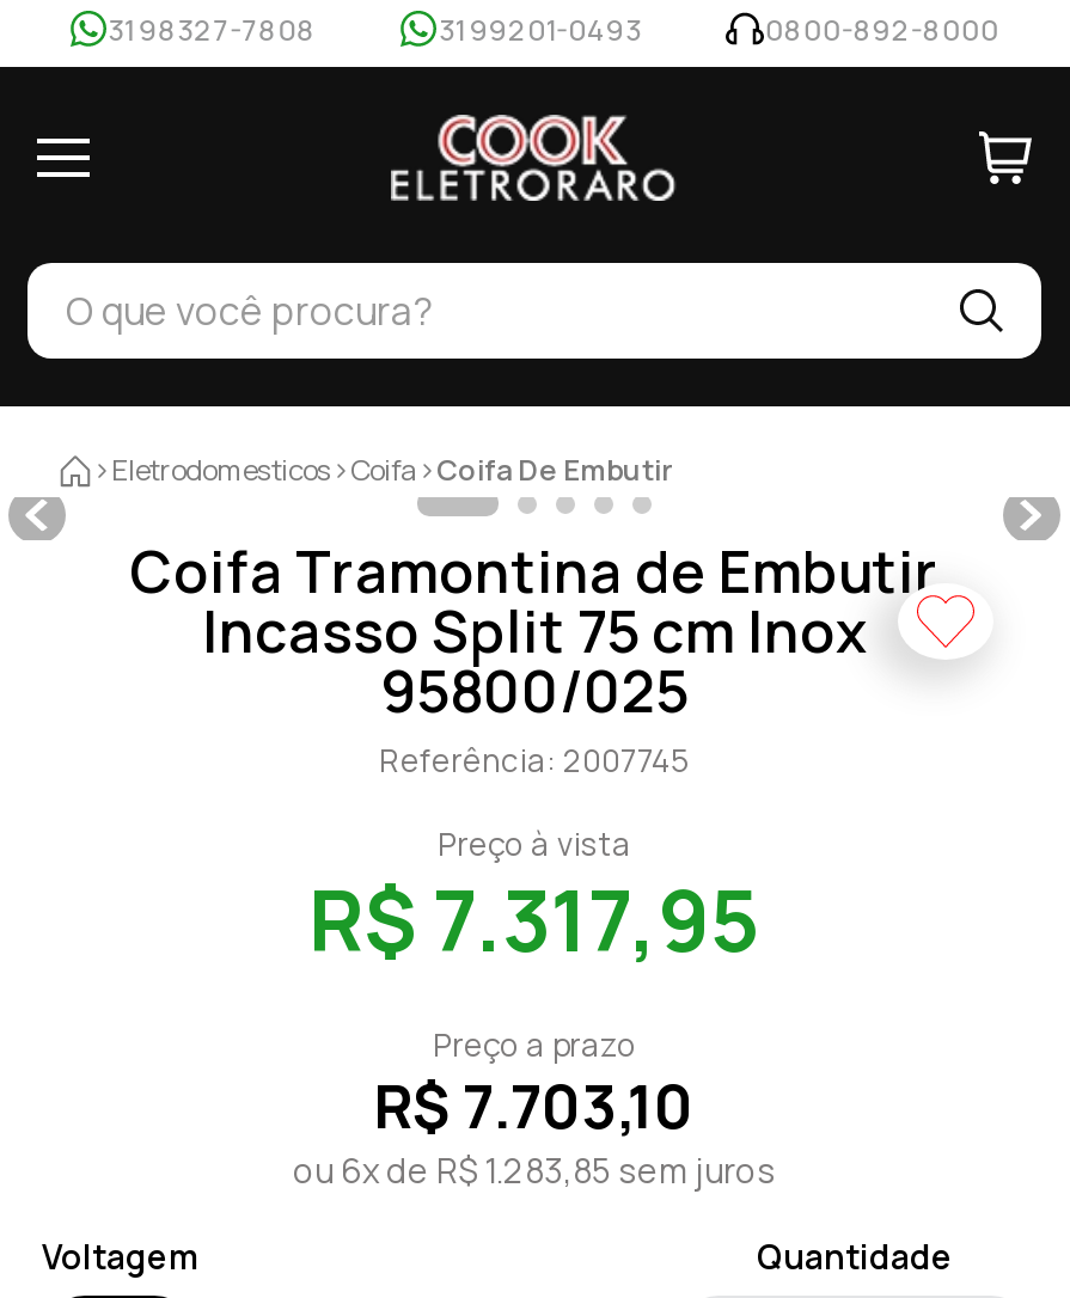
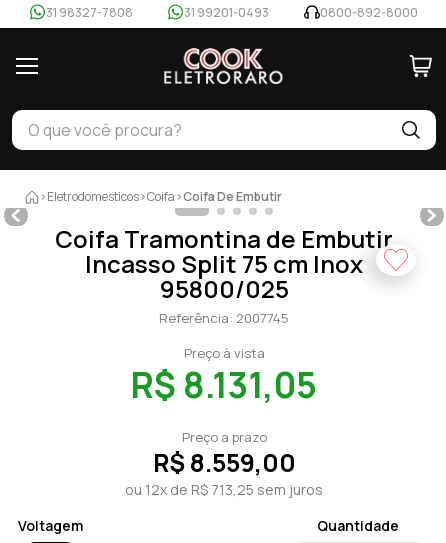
[308,863,760,978] R$ 7.317,95 -> [131,361,317,409] R$ 8.131,05
[293,1064,776,1193] R$ 7.703,10 | ou 6x de R$ 1.283,85 sem juros -> [125,445,323,499] R$ 8.559,00 | ou 12x de R$ 713,25 sem juros

